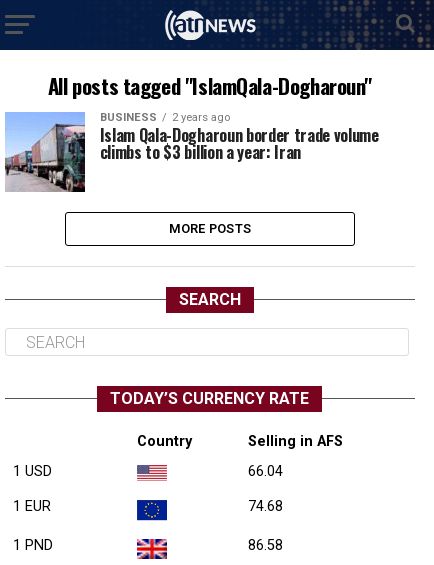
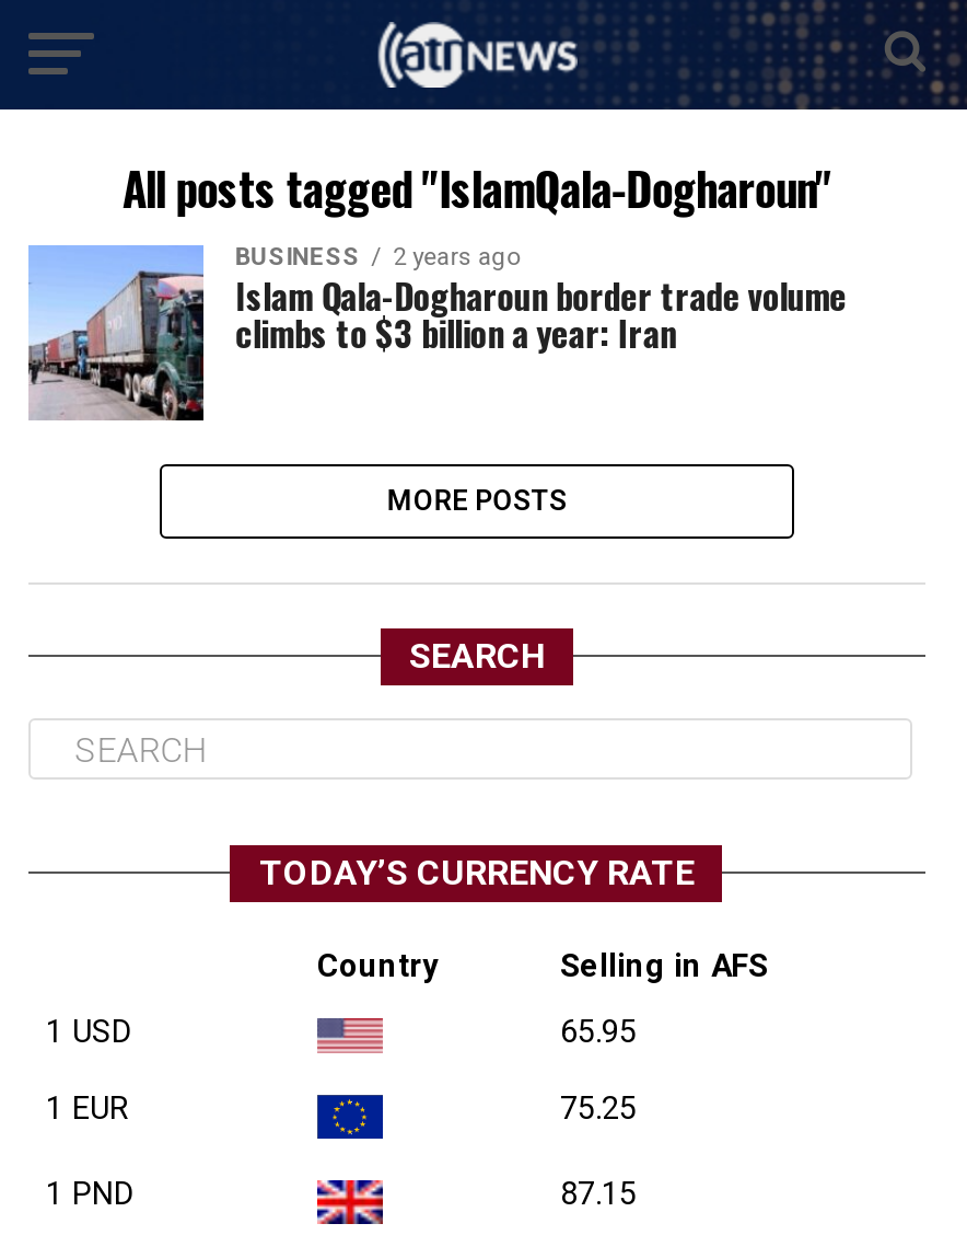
[248,463,283,480] 66.04 -> [560,1014,637,1051] 65.95
[248,498,283,515] 74.68 -> [560,1090,637,1128] 75.25
[248,537,283,554] 86.58 -> [560,1176,637,1213] 87.15

